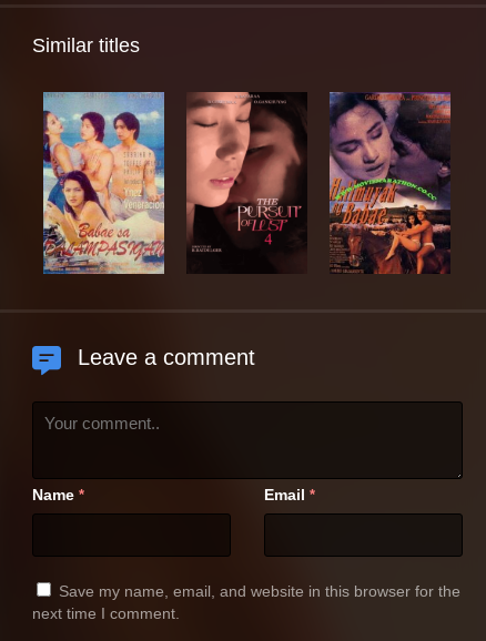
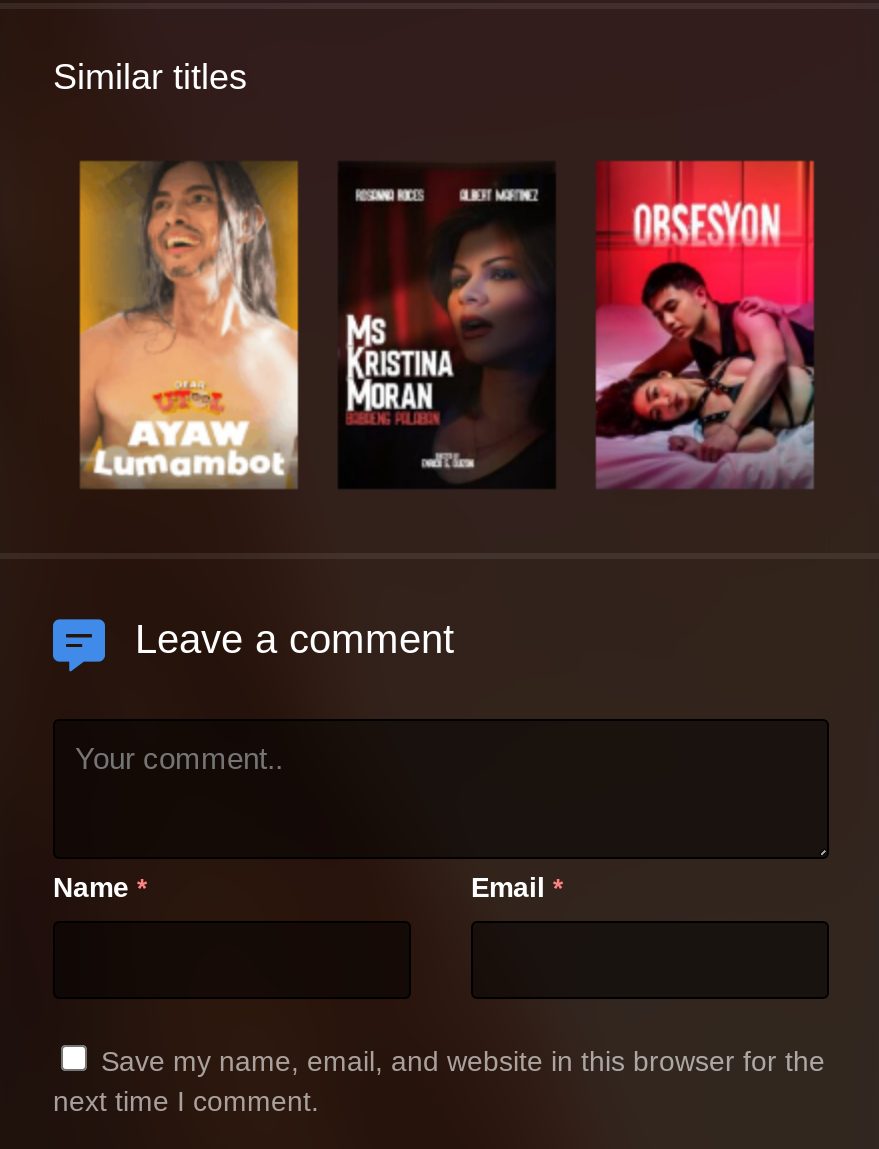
[42,91,169,275] [image] -> [73,161,301,489] [image]
[185,91,310,273] [image] -> [331,161,555,489] [image]
[328,91,455,274] [image] -> [589,159,817,489] [image]

